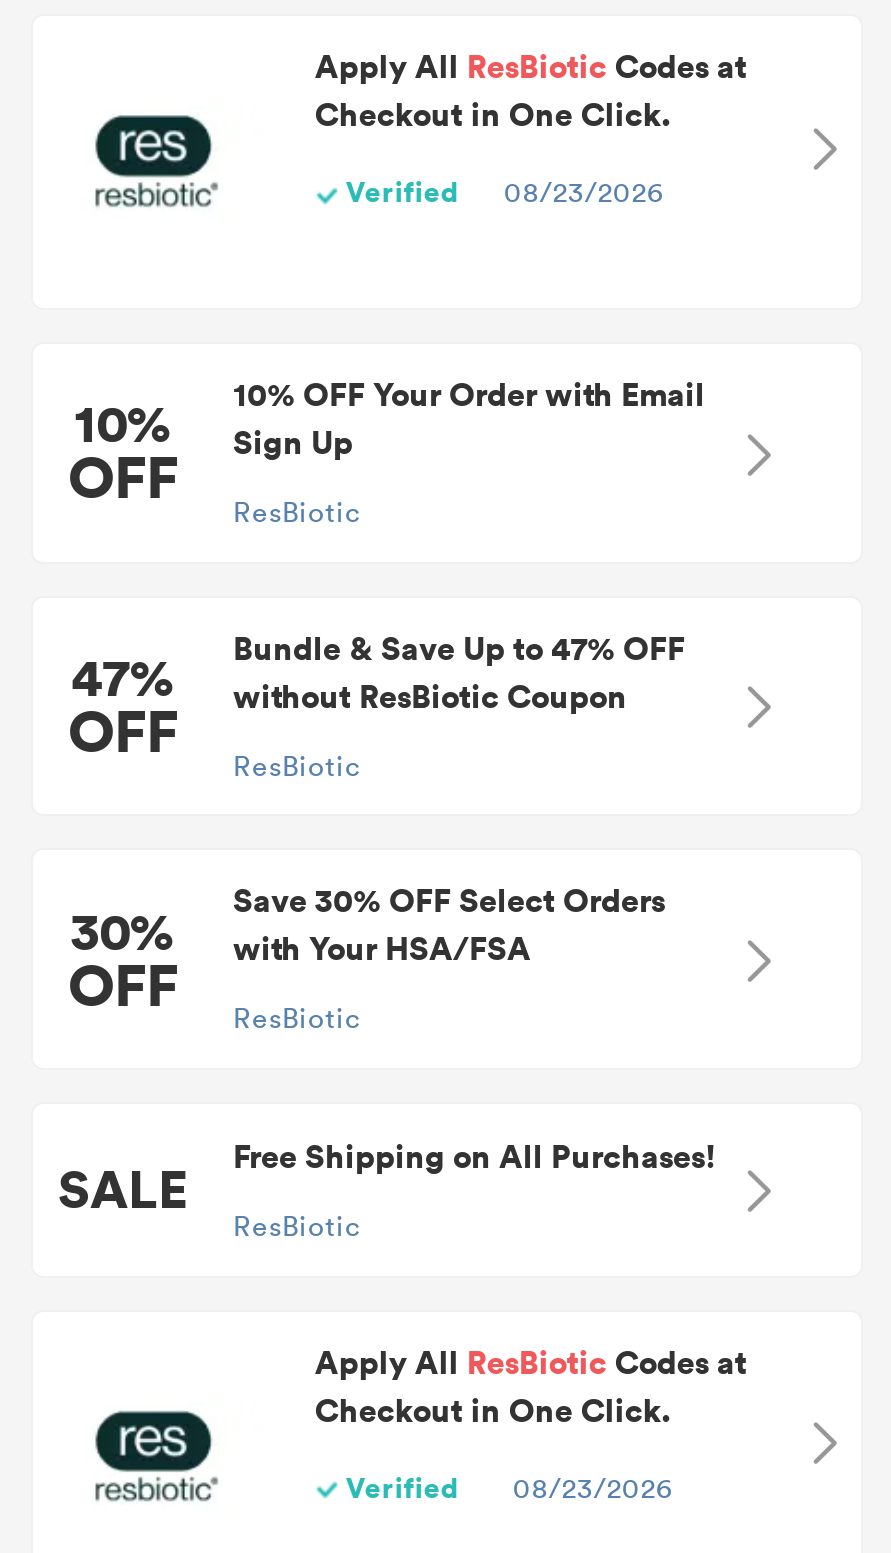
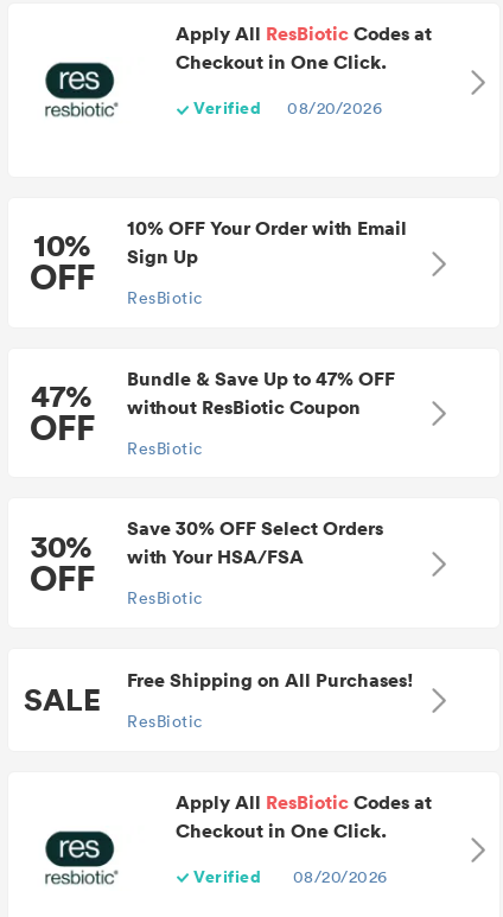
[339,171,664,213] Verified 08/23/2026 -> [190,95,382,120] Verified 08/20/2026
[339,1466,673,1508] Verified 08/23/2026 -> [190,863,388,888] Verified 08/20/2026

